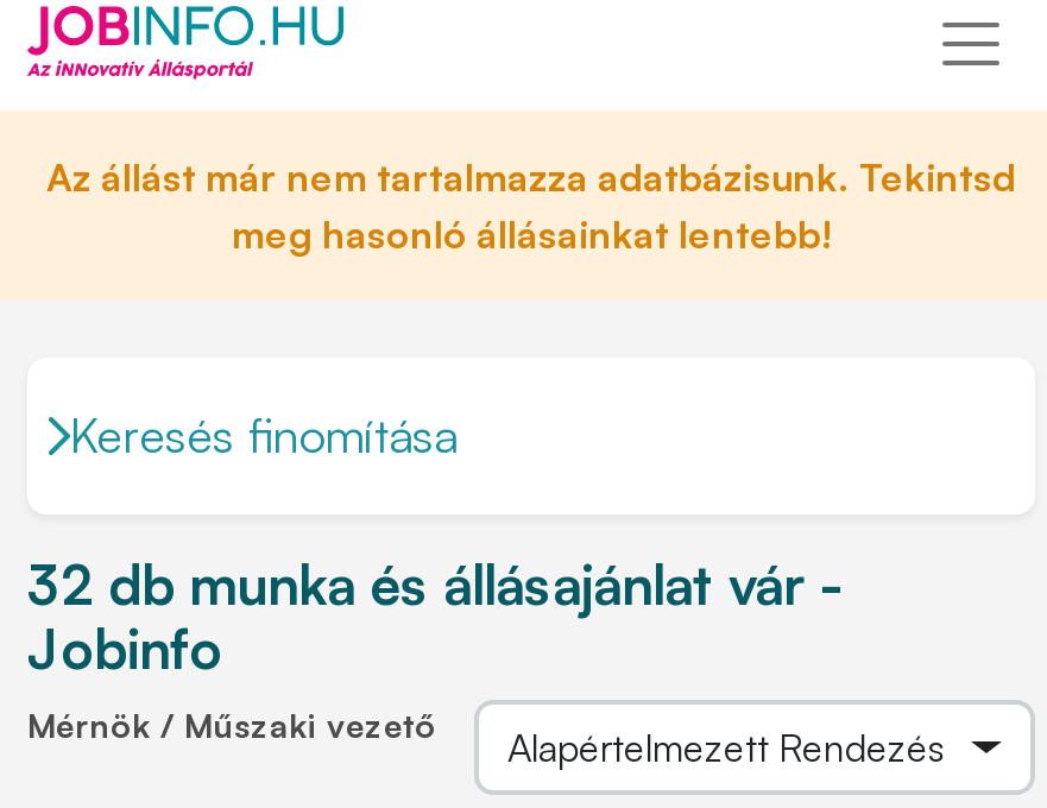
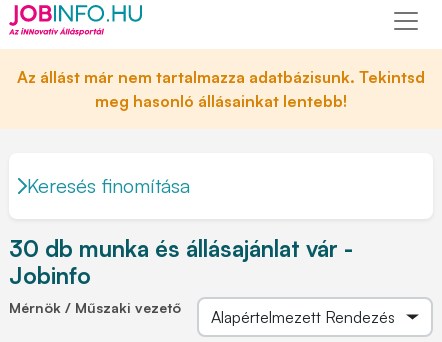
[27,550,840,619] 32 db munka és állásajánlat vár - -> [9,234,353,263] 30 db munka és állásajánlat vár -

